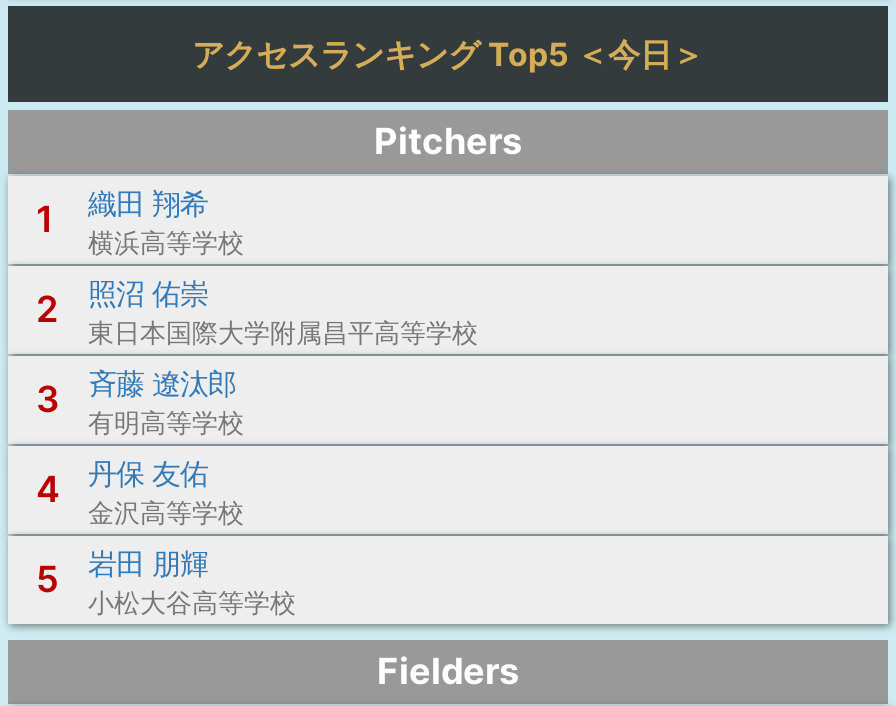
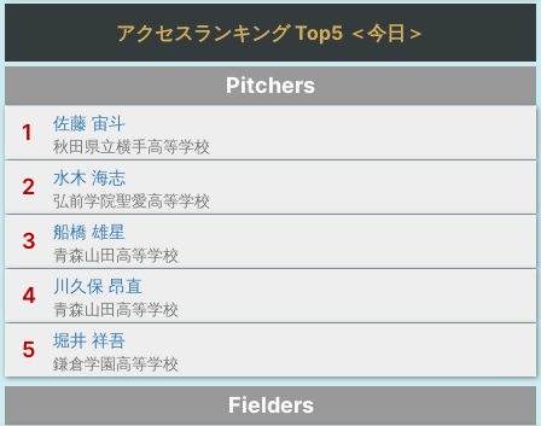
[88,186,244,258] 織田 翔希 | 横浜高等学校 -> [53,112,210,156] 佐藤 宙斗 | 秋田県立横手高等学校
[88,276,478,348] 照沼 佑崇 | 東日本国際大学附属昌平高等学校 -> [53,167,210,210] 水木 海志 | 弘前学院聖愛高等学校
[88,366,244,438] 斉藤 遼汰郎 | 有明高等学校 -> [53,221,179,264] 船橋 雄星 | 青森山田高等学校
[88,456,244,528] 丹保 友佑 | 金沢高等学校 -> [53,275,179,319] 川久保 昂直 | 青森山田高等学校
[88,546,296,618] 岩田 朋輝 | 小松大谷高等学校 -> [53,329,179,373] 堀井 祥吾 | 鎌倉学園高等学校

